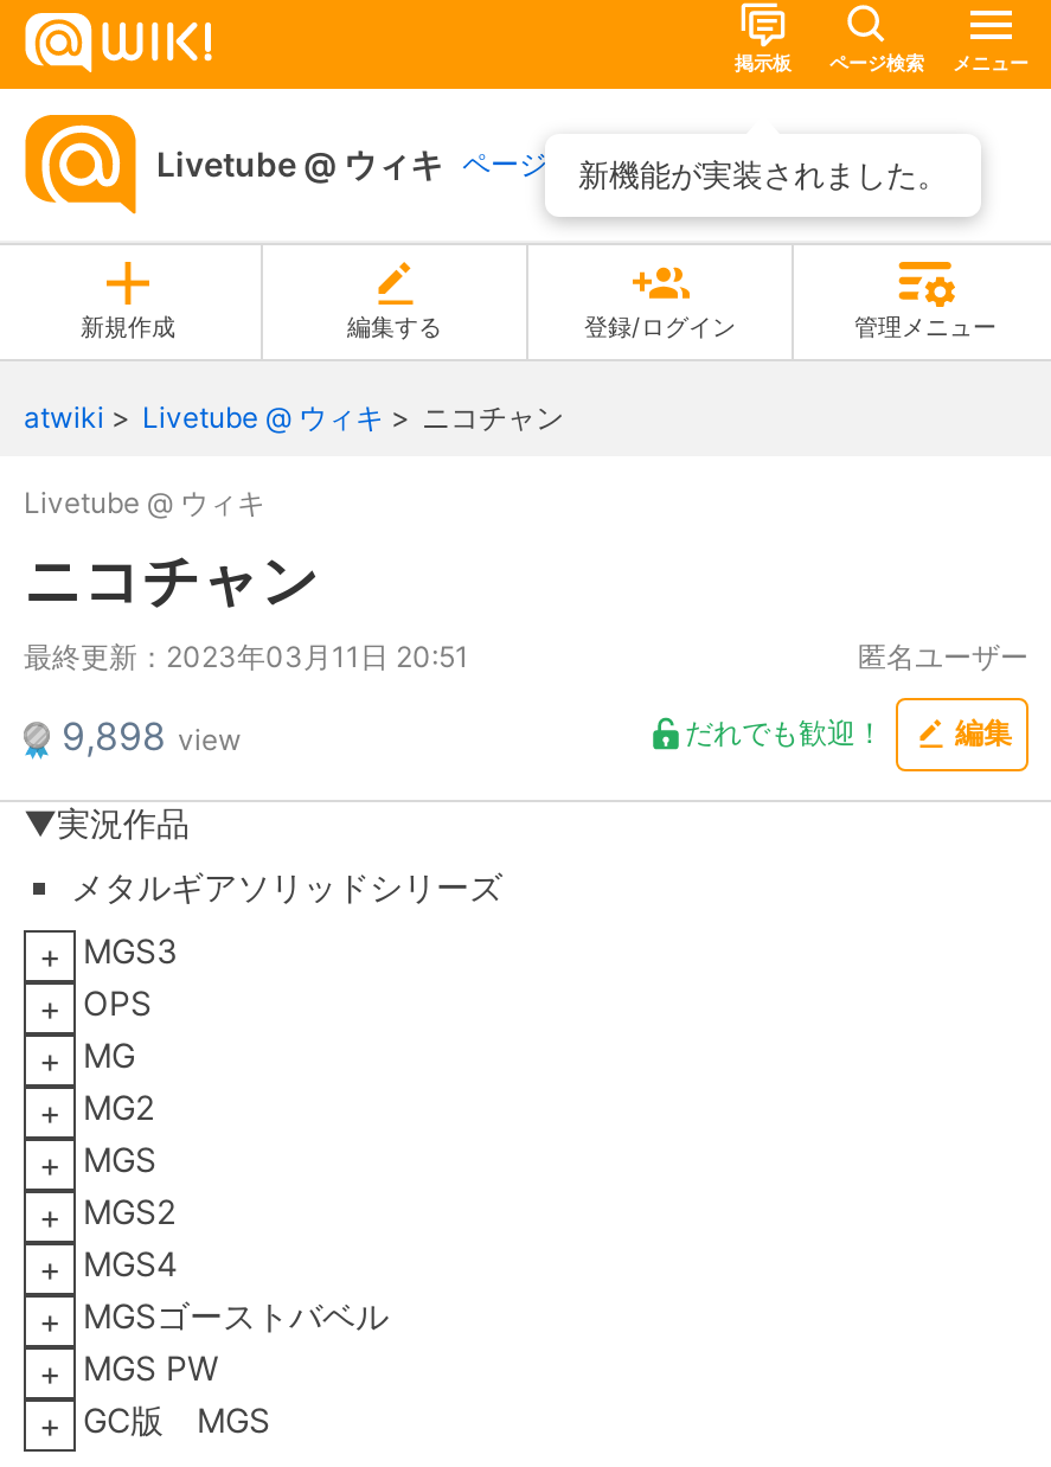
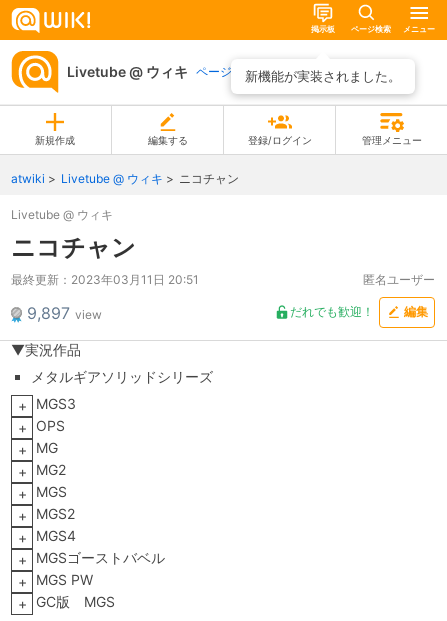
[62,711,242,758] 9,898 view -> [27,302,102,322] 9,897 view

